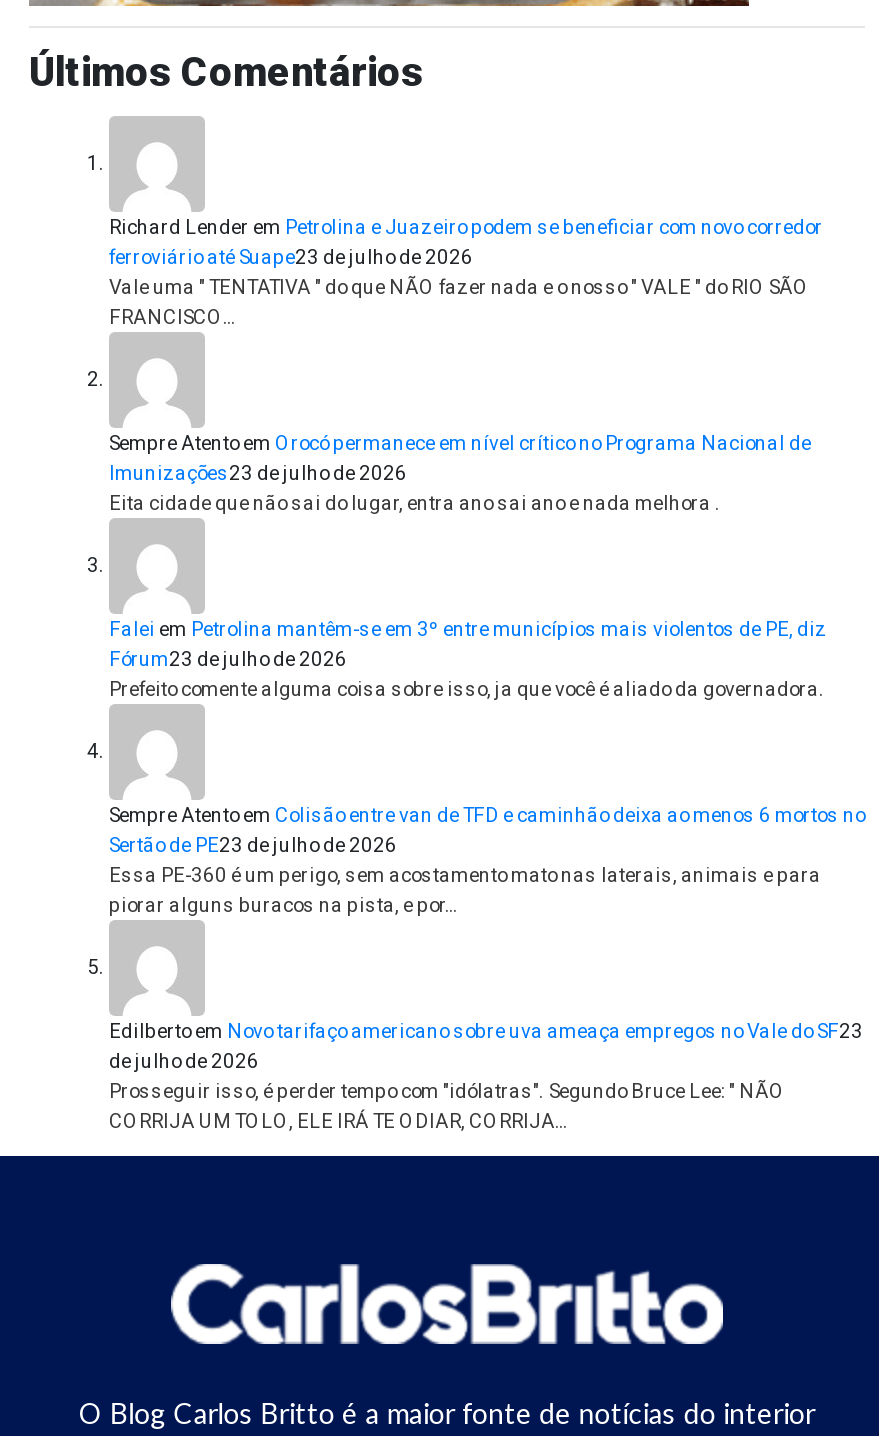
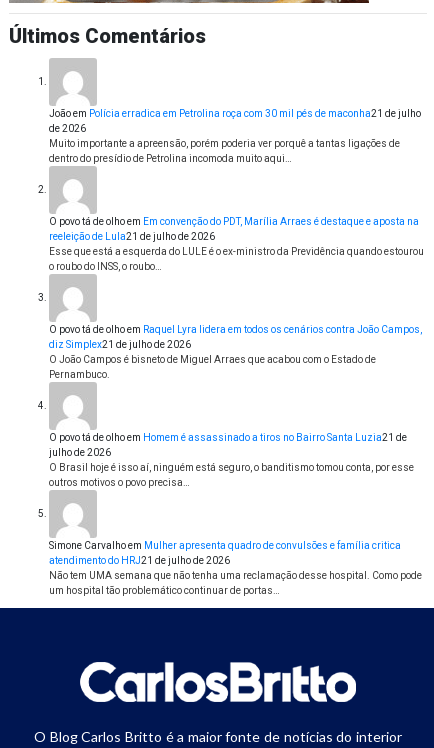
[109,217,823,329] Richard Lender em Petrolina e Juazeiro podem se beneficiar com novo corredor | ferroviário até Suape23 de julho de 2026 | Vale uma " TENTATIVA " do que NÃO fazer nada e o nosso " VALE " do RIO SÃO | FRANCISCO… -> [49,108,421,164] João em Polícia erradica em Petrolina roça com 30 mil pés de maconha21 de julho | de 2026 | Muito importante a apreensão, porém poderia ver porquê a tantas ligações de | dentro do presídio de Petrolina incomoda muito aqui…
[109,433,811,515] Sempre Atento em Orocó permanece em nível crítico no Programa Nacional de | Imunizações 23 de julho de 2026 | Eita cidade que não sai do lugar, entra ano sai ano e nada melhora . -> [49,216,424,272] O povo tá de olho em Em convenção do PDT, Marília Arraes é destaque e aposta na | reeleição de Lula21 de julho de 2026 | Esse que está a esquerda do LULE é o ex-ministro da Previdência quando estourou | o roubo do INSS, o roubo…
[109,619,827,701] Falei em Petrolina mantêm-se em 3º entre municípios mais violentos de PE, diz | Fórum23 de julho de 2026 | Prefeito comente alguma coisa sobre isso, ja que você é aliado da governadora. -> [49,324,422,380] O povo tá de olho em Raquel Lyra lidera em todos os cenários contra João Campos, | diz Simplex21 de julho de 2026 | O João Campos é bisneto de Miguel Arraes que acabou com o Estado de | Pernambuco.
[109,805,865,917] Sempre Atento em Colisão entre van de TFD e caminhão deixa ao menos 6 mortos no | Sertão de PE23 de julho de 2026 | Essa PE-360 é um perigo, sem acostamento mato nas laterais, animais e para | piorar alguns buracos na pista, e por… -> [49,432,414,488] O povo tá de olho em Homem é assassinado a tiros no Bairro Santa Luzia21 de | julho de 2026 | O Brasil hoje é isso aí, ninguém está seguro, o banditismo tomou conta, por esse | outros motivos o povo precisa…
[109,1021,863,1133] Edilberto em Novo tarifaço americano sobre uva ameaça empregos no Vale do SF23 | de julho de 2026 | Prosseguir isso, é perder tempo com "idólatras". Segundo Bruce Lee: " NÃO | CORRIJA UM TOLO, ELE IRÁ TE ODIAR, CORRIJA… -> [49,540,422,596] Simone Carvalho em Mulher apresenta quadro de convulsões e família critica | atendimento do HRJ21 de julho de 2026 | Não tem UMA semana que não tenha uma reclamação desse hospital. Como pode | um hospital tão problemático continuar de portas…

